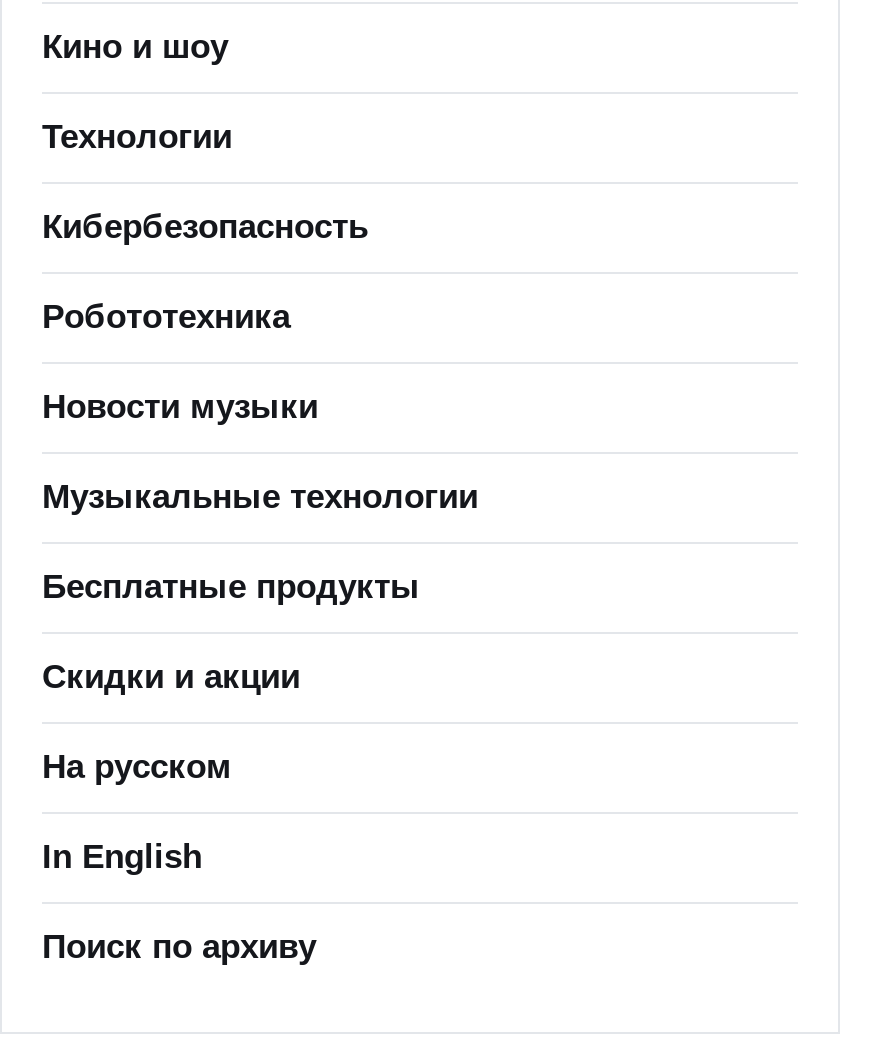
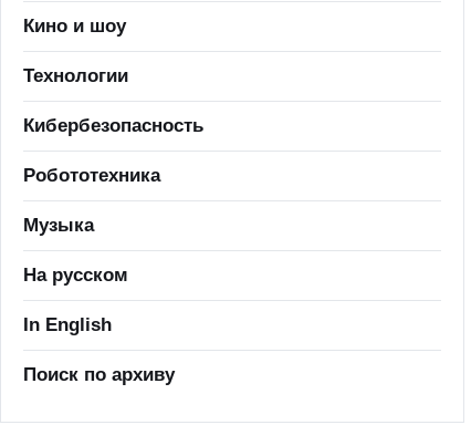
[42,388,478,696] Новости музыки | Музыкальные технологии | Бесплатные продукты | Скидки и акции -> [23,215,94,236] Музыка

